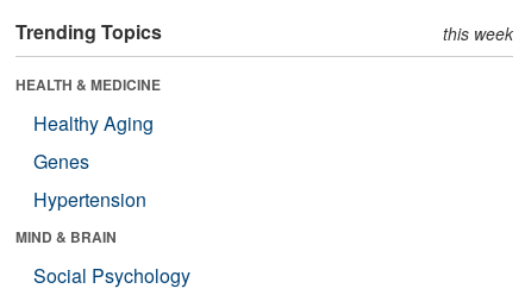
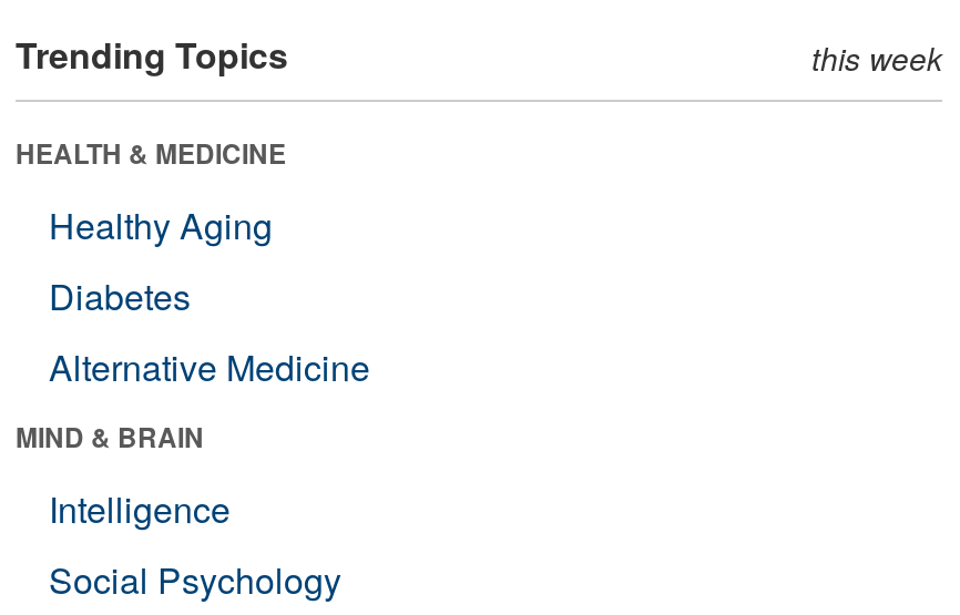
[33,147,146,213] Genes | Hypertension -> [49,270,370,392] Diabetes | Alternative Medicine
none -> [49,483,231,534] Intelligence

